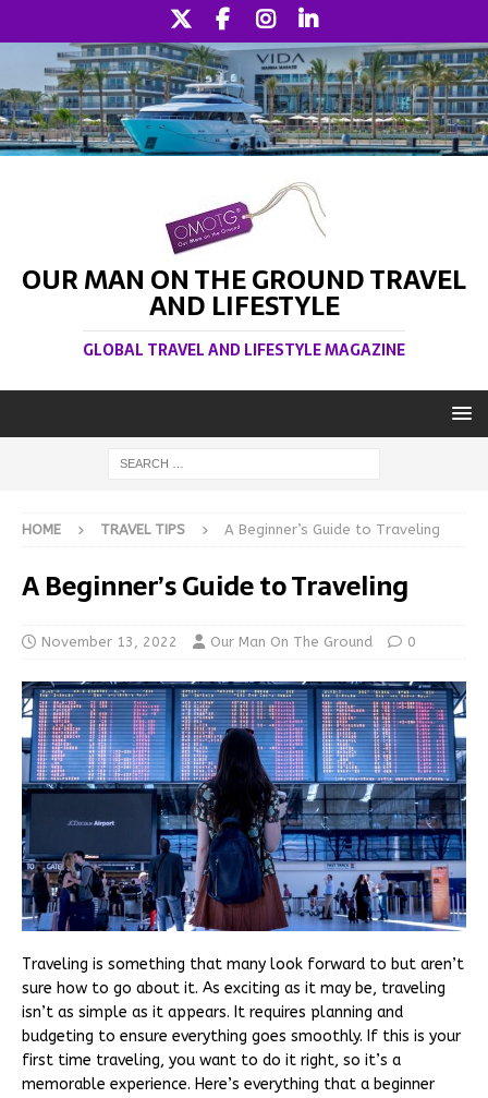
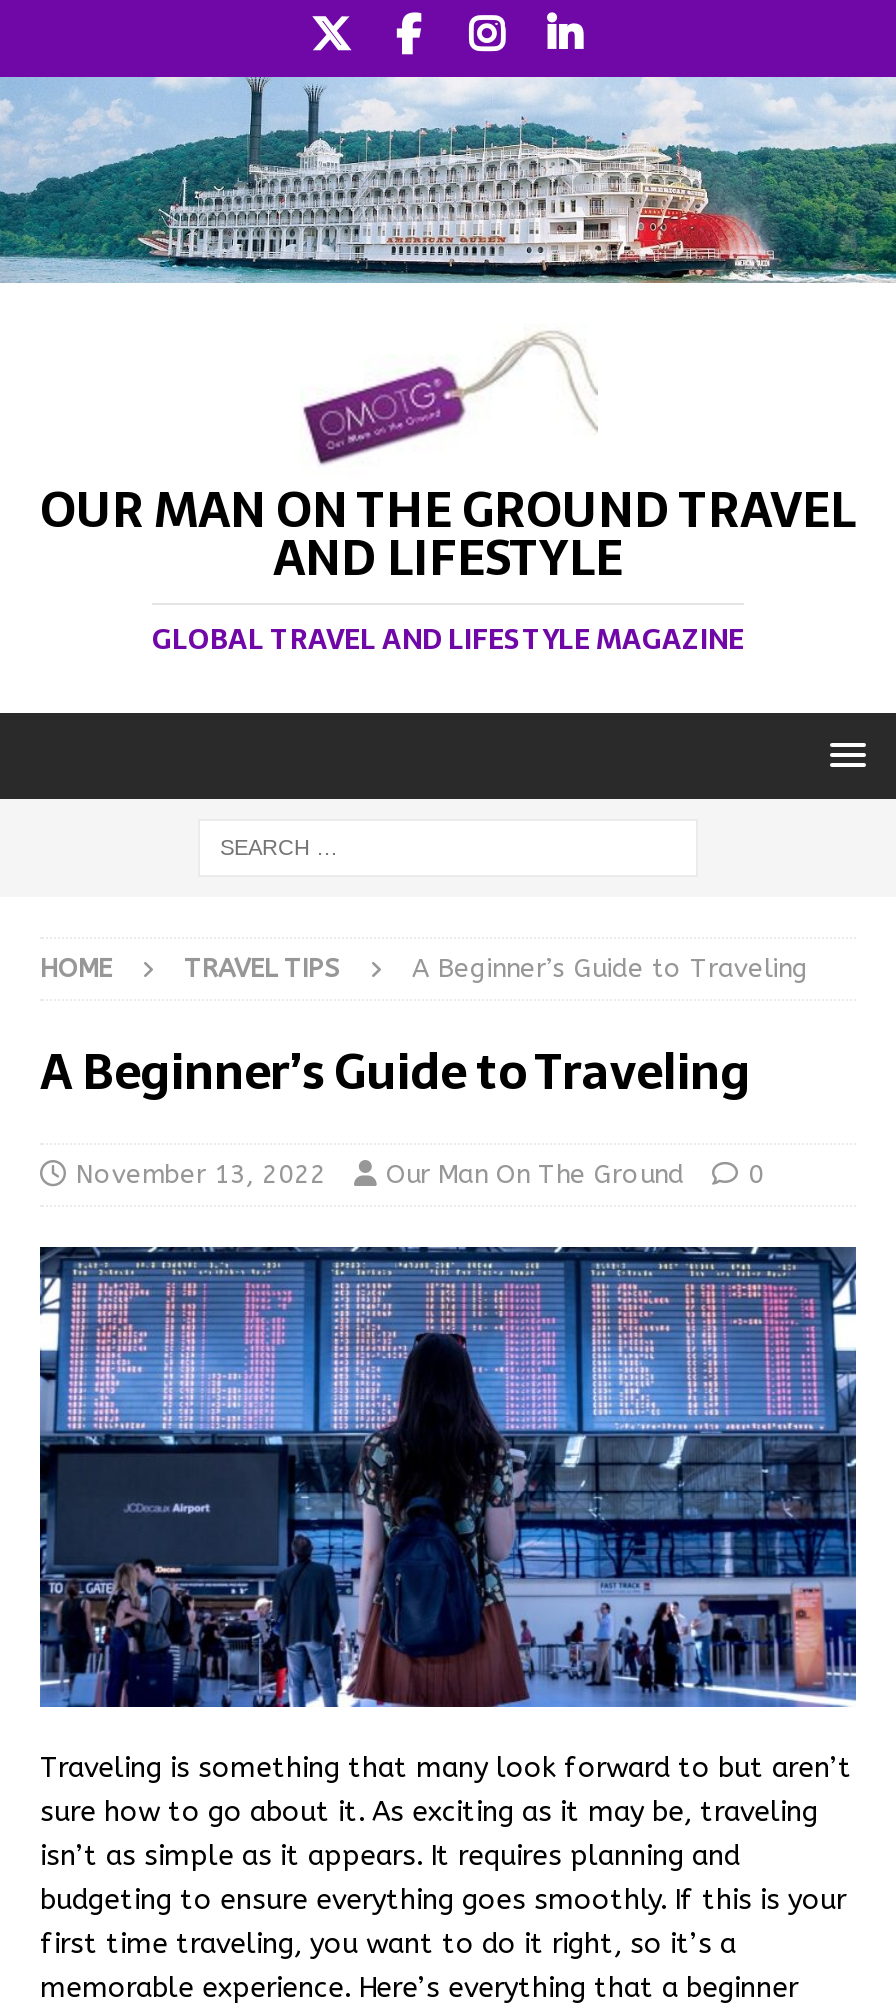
[3,43,485,157] [image] -> [6,75,890,285] [image]

